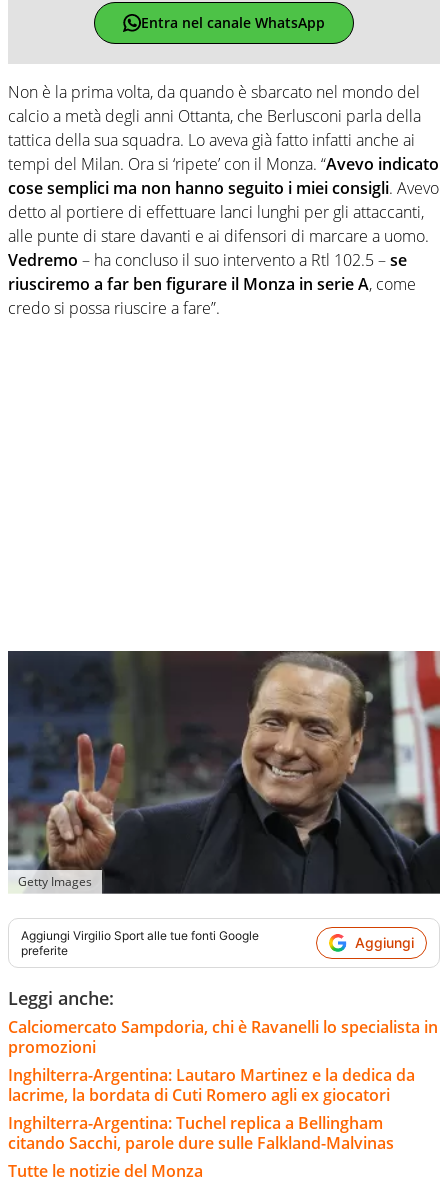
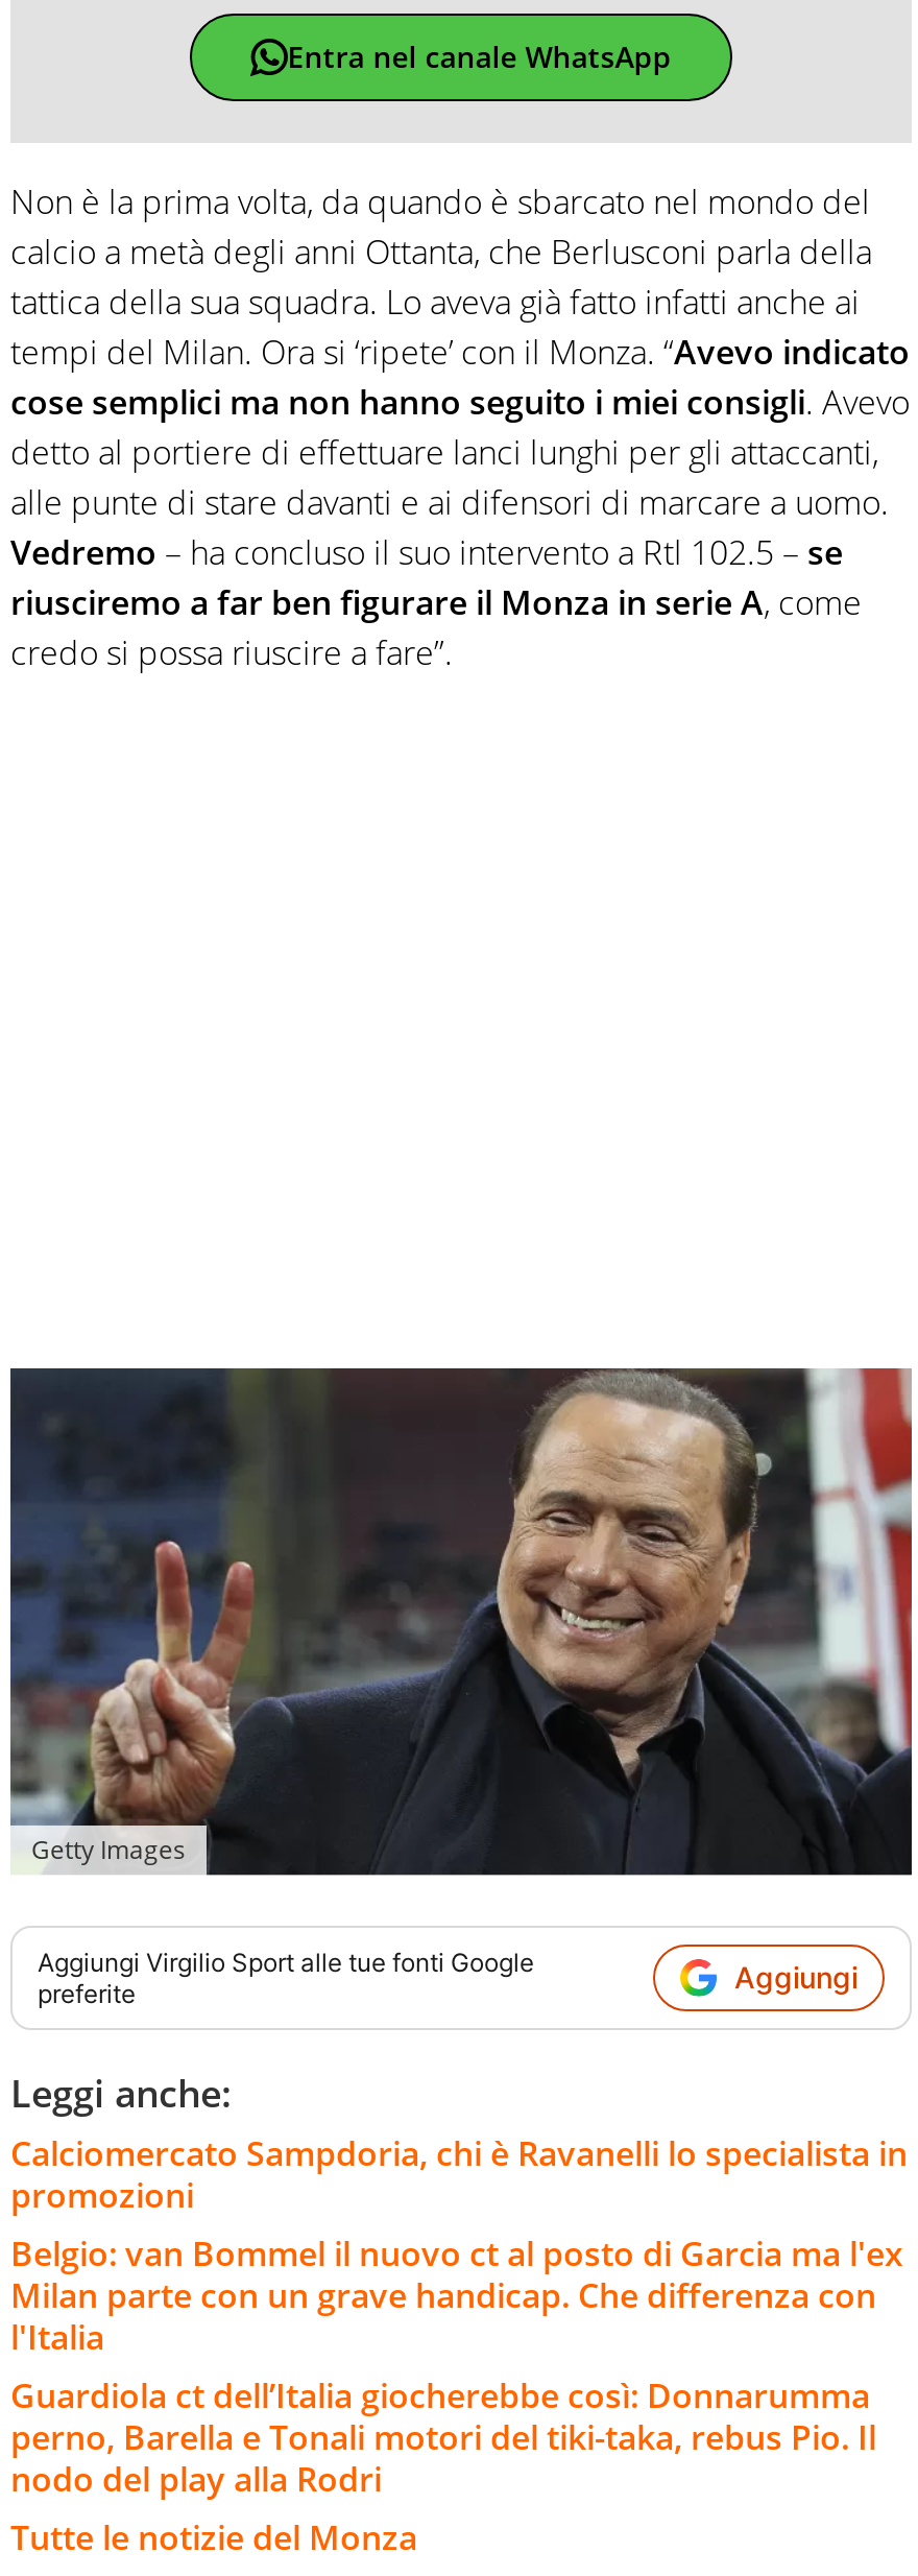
[8,1064,415,1154] Inghilterra-Argentina: Lautaro Martinez e la dedica da | lacrime, la bordata di Cuti Romero agli ex giocatori | Inghilterra-Argentina: Tuchel replica a Bellingham | citando Sacchi, parole dure sulle Falkland-Malvinas -> [10,2231,903,2502] Belgio: van Bommel il nuovo ct al posto di Garcia ma l'ex | Milan parte con un grave handicap. Che differenza con | l'Italia | Guardiola ct dell’Italia giocherebbe così: Donnarumma | perno, Barella e Tonali motori del tiki-taka, rebus Pio. Il | nodo del play alla Rodri

